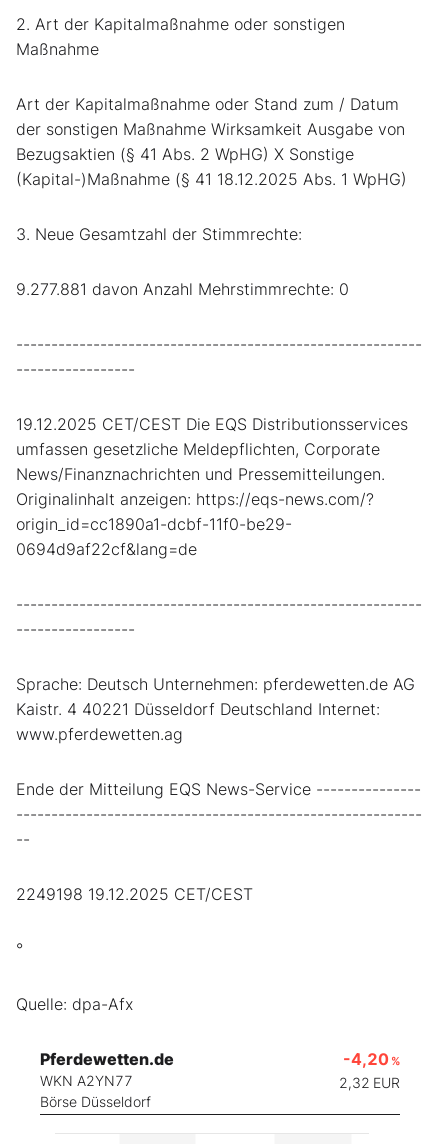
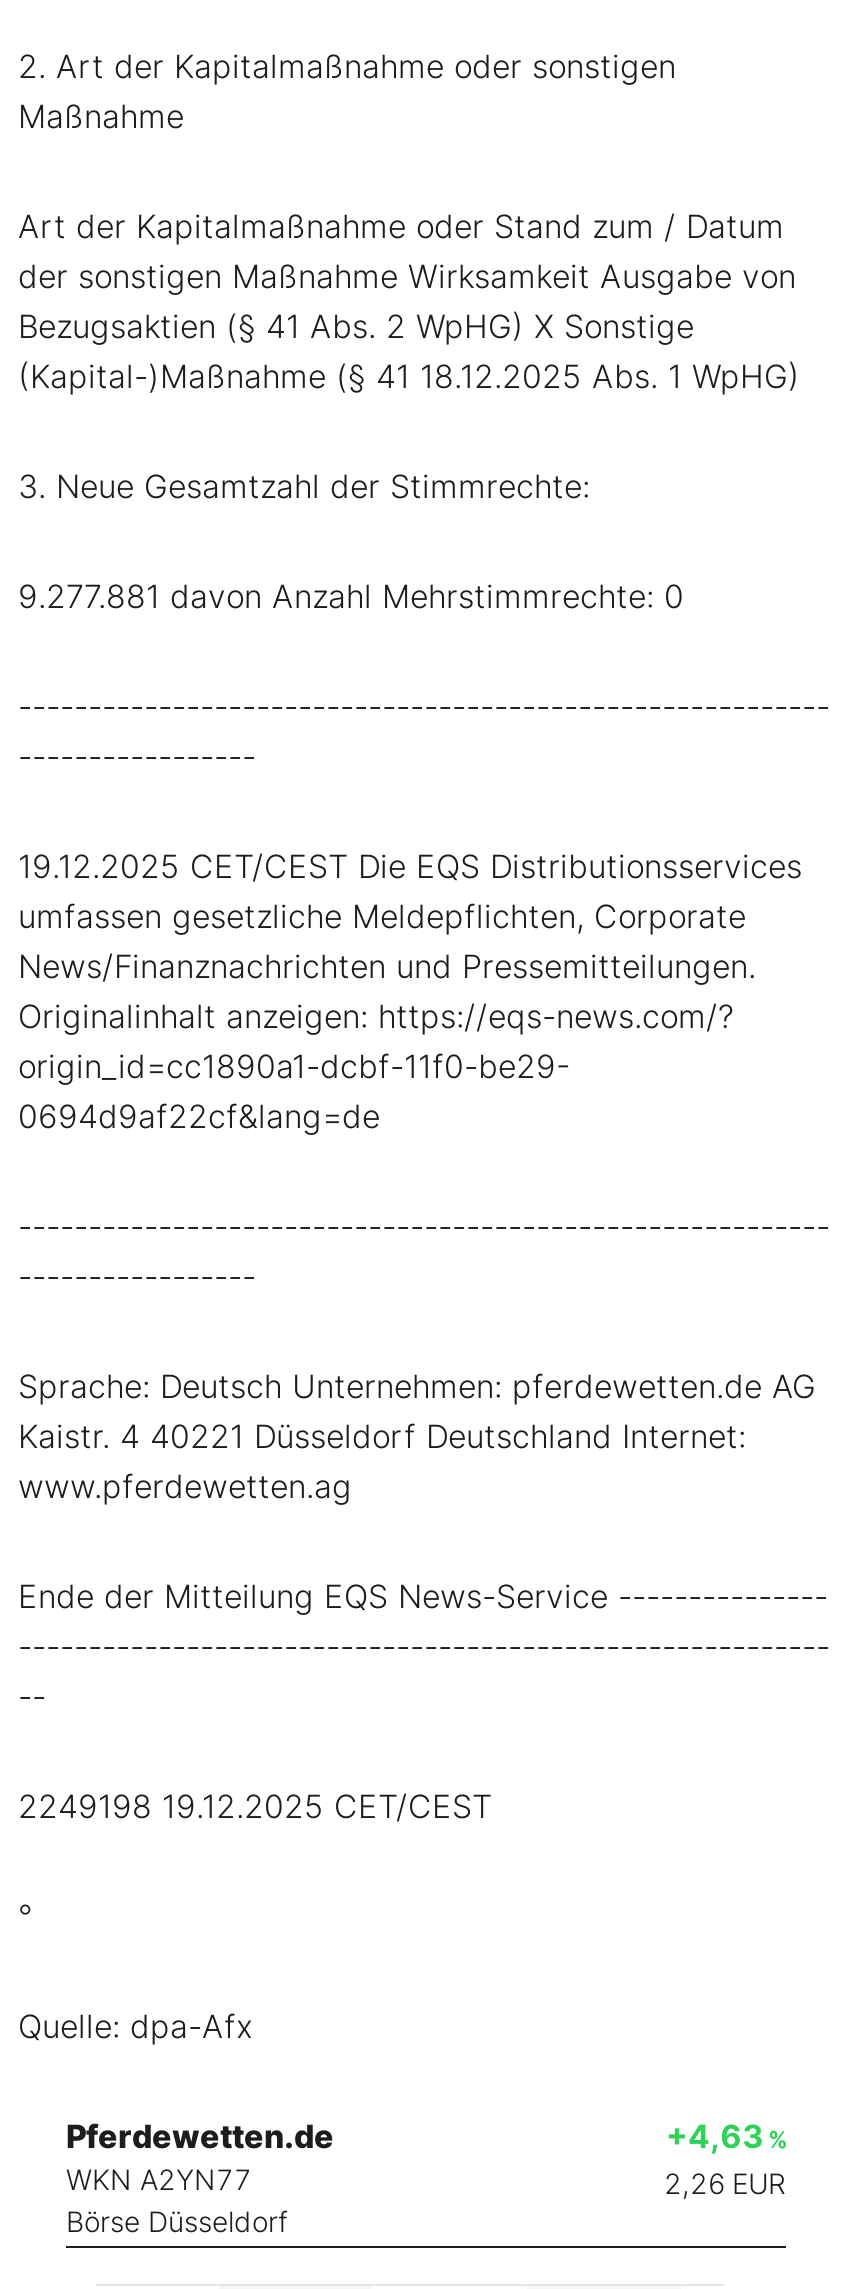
[343,1049,400,1069] -4,20 % -> [666,2115,786,2155] +4,63 %
[339,1074,400,1091] 2,32 EUR -> [664,2165,786,2199] 2,26 EUR

